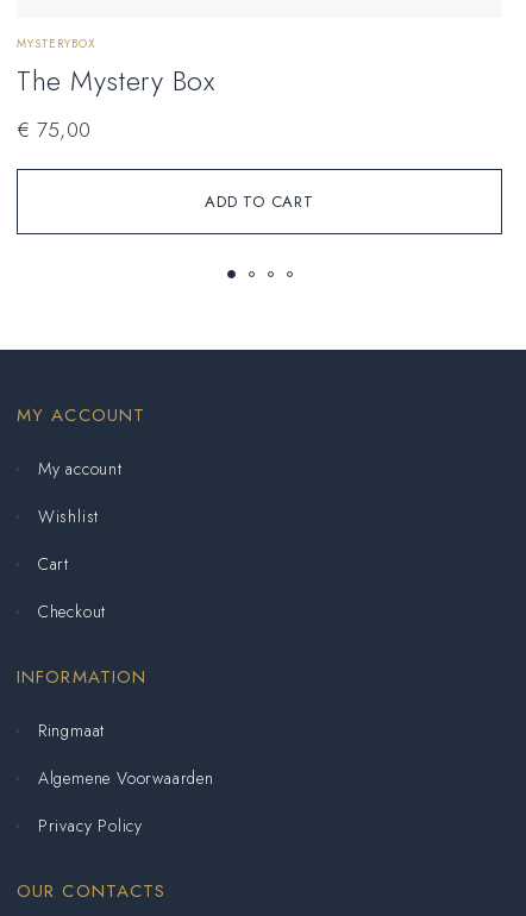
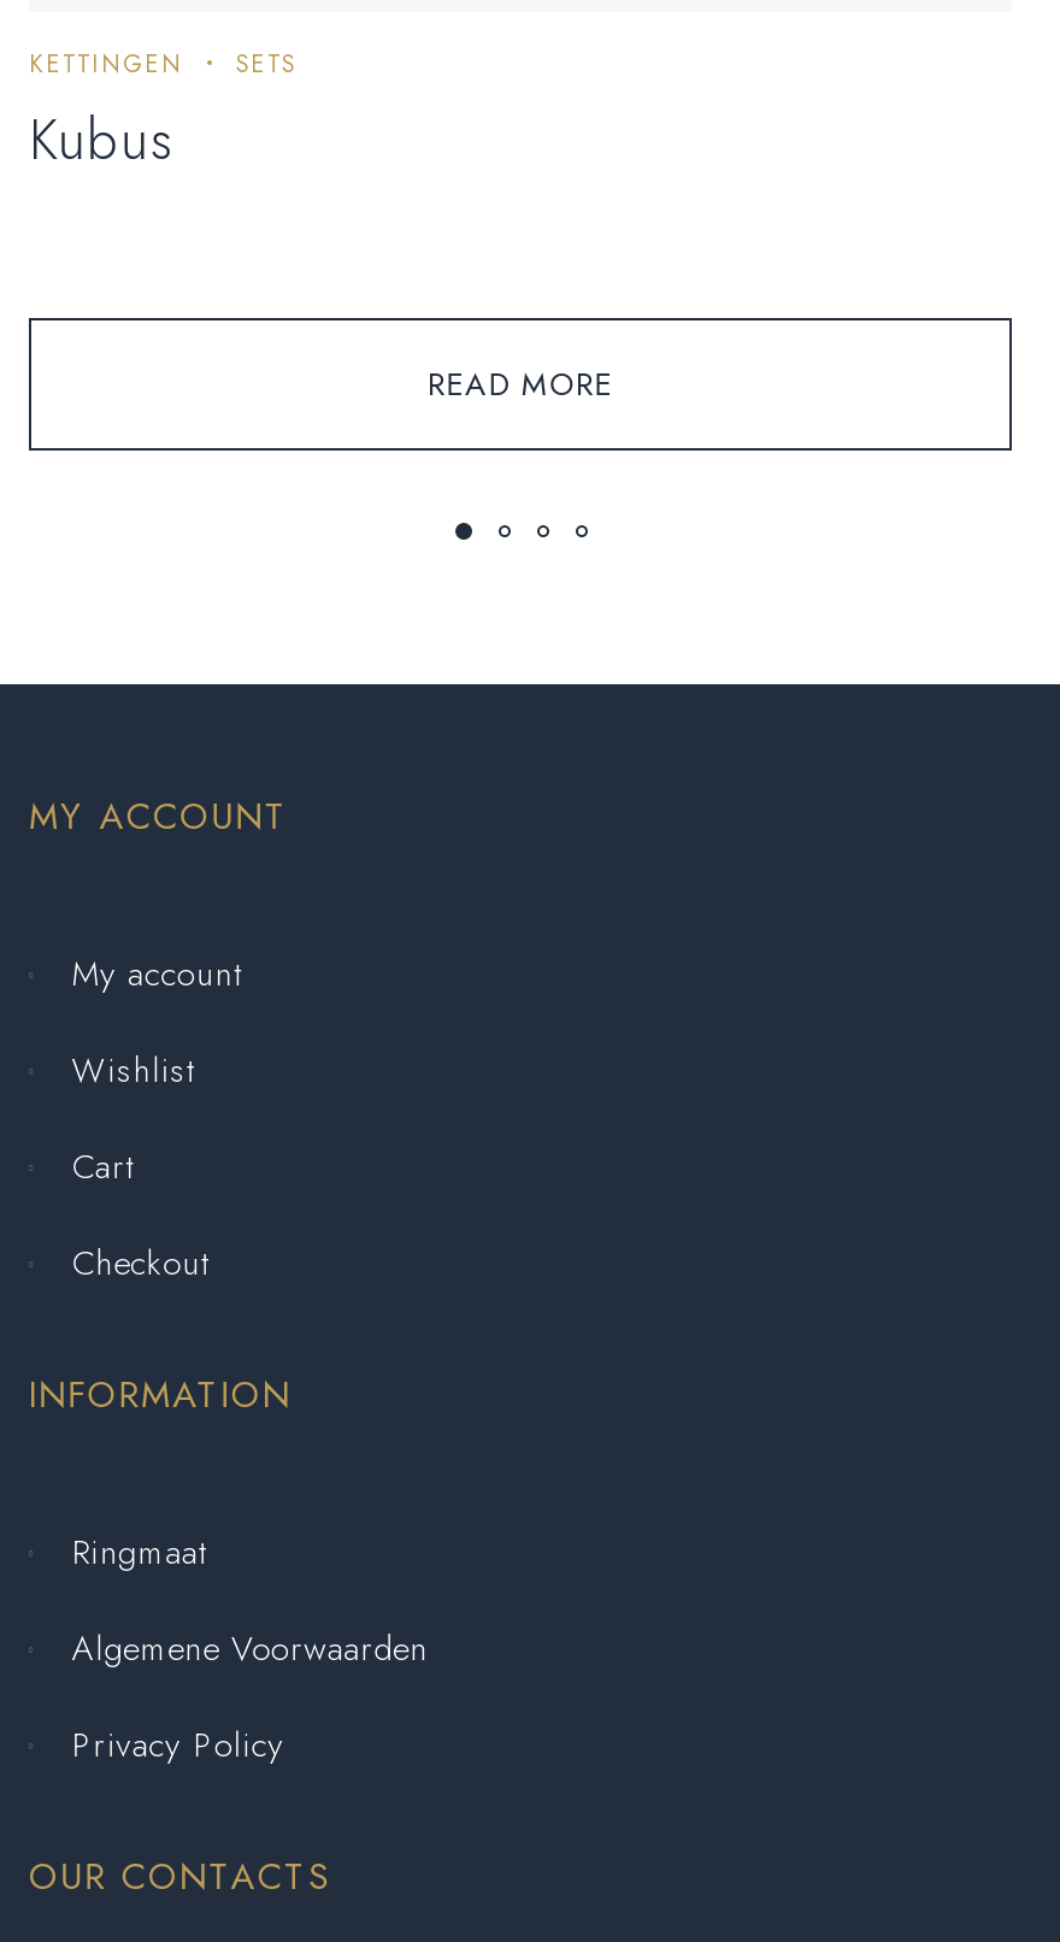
[17,34,215,144] MYSTERYBOX | The Mystery Box | €75,00 -> [29,45,296,180] KETTINGEN | SETS | Kubus
[205,190,314,213] ADD TO CART -> [428,361,613,406] READ MORE

